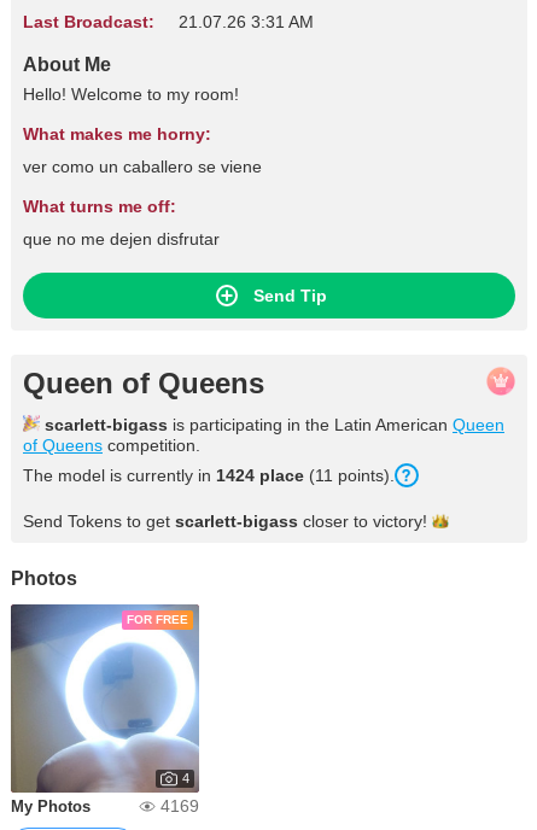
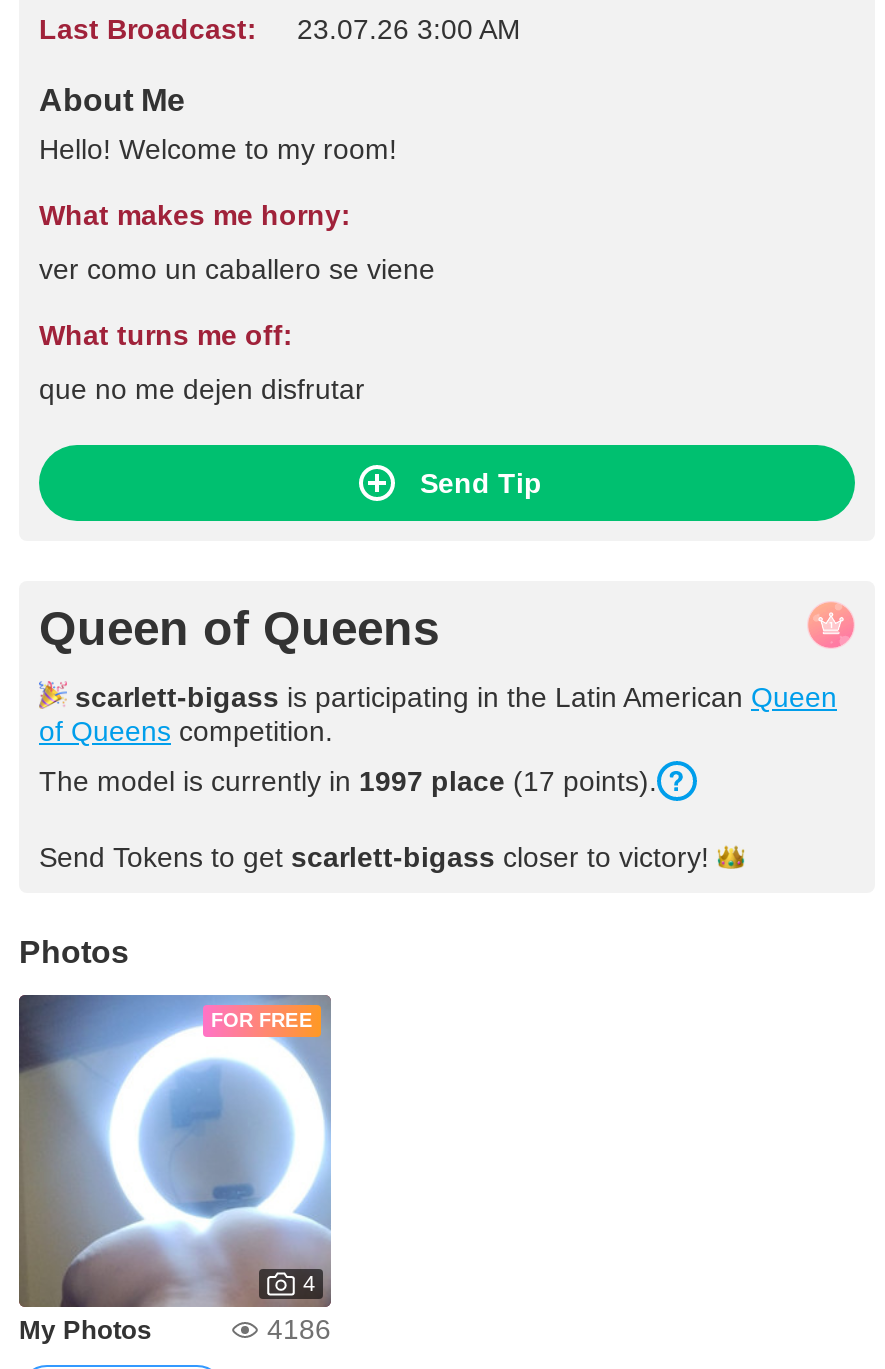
[23,12,314,31] Last Broadcast: 21.07.26 3:31 AM -> [39,13,521,45] Last Broadcast: 23.07.26 3:00 AM
[23,466,395,485] The model is currently in 1424 place (11 points). -> [39,765,657,797] The model is currently in 1997 place (17 points).
[160,796,199,816] 4169 -> [267,1313,331,1345] 4186

